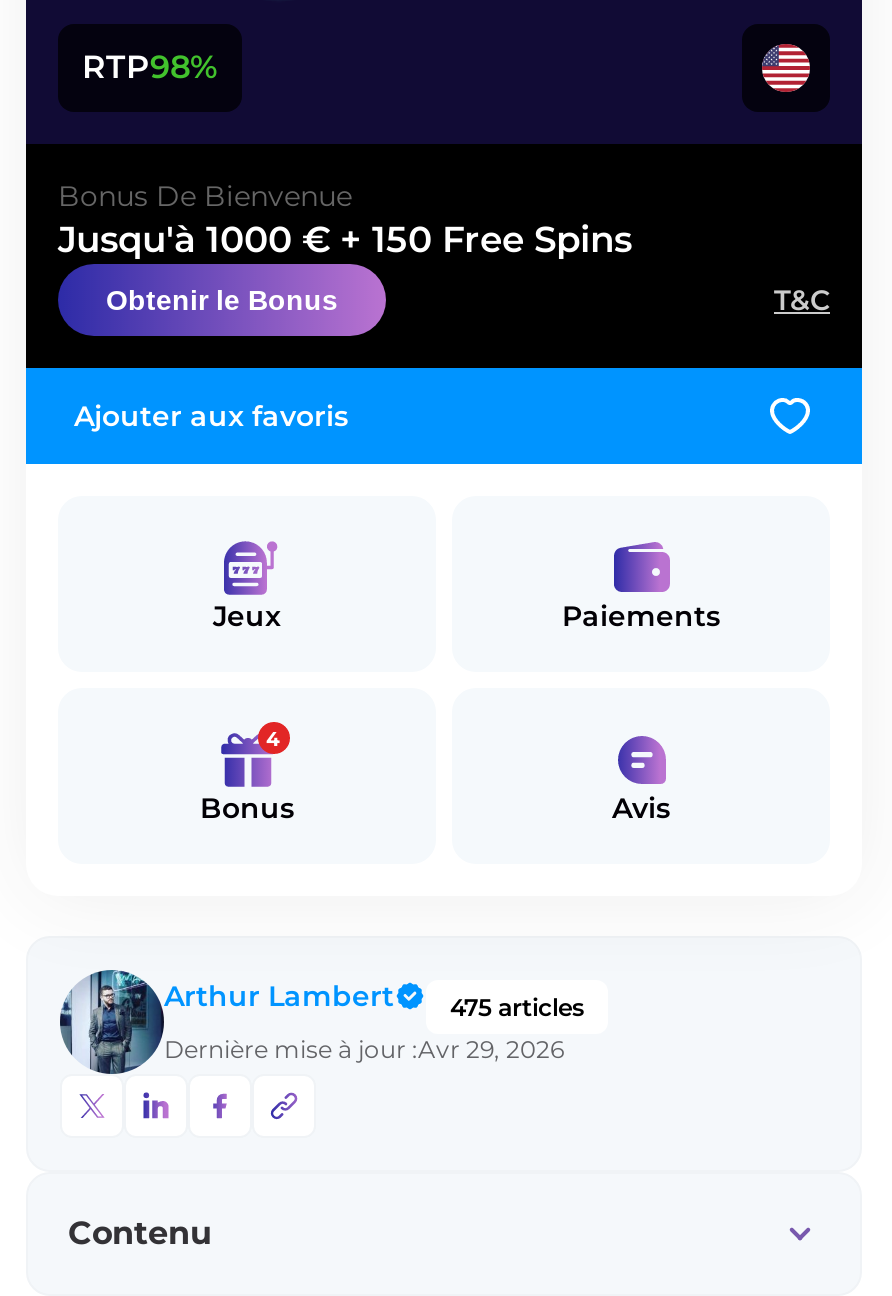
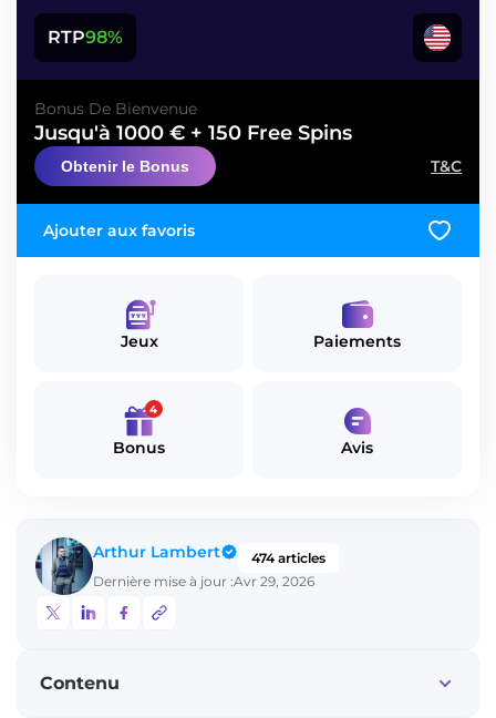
[164,978,584,1022] Arthur Lambert 475 articles -> [93,542,325,566] Arthur Lambert 474 articles

